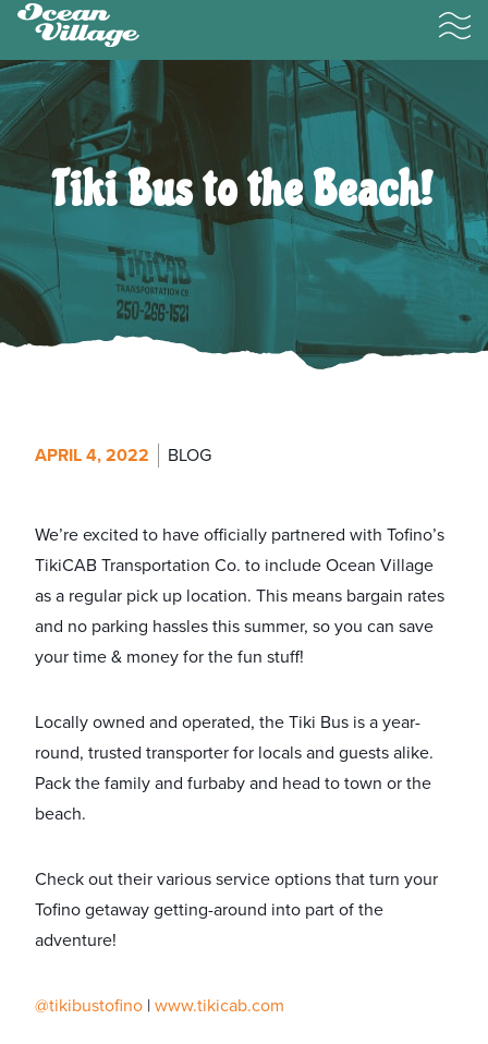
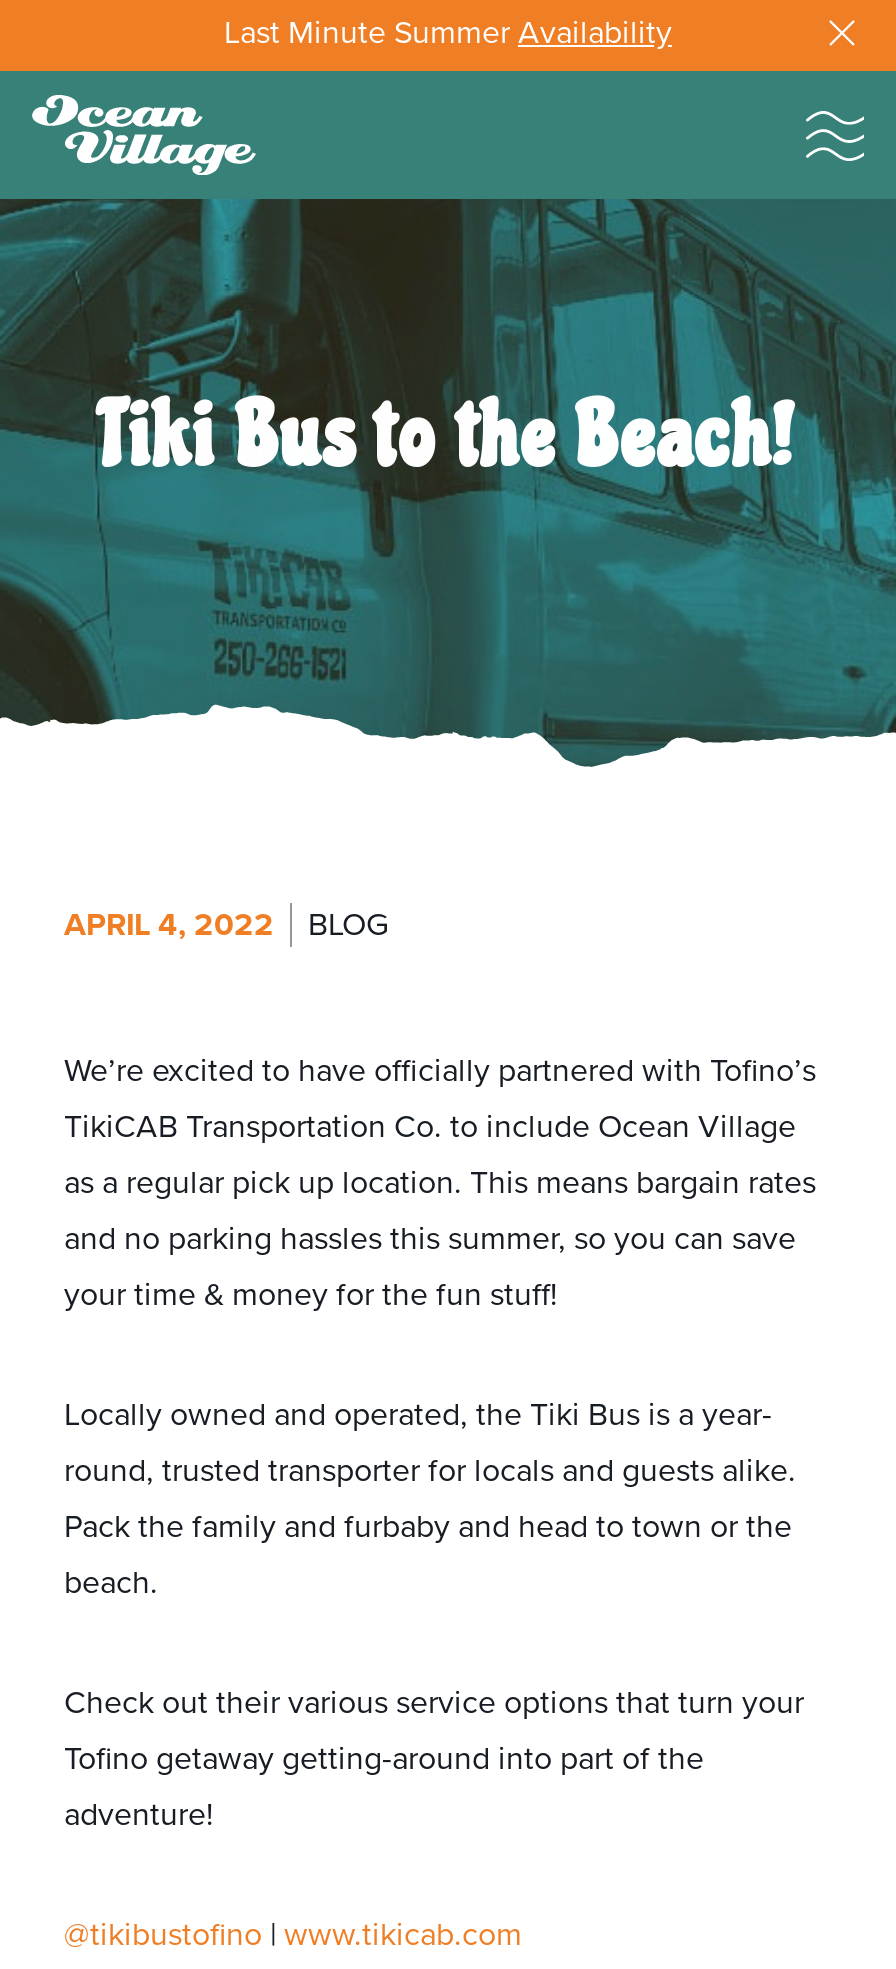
none -> [224,13,672,53] Last Minute Summer Availability

